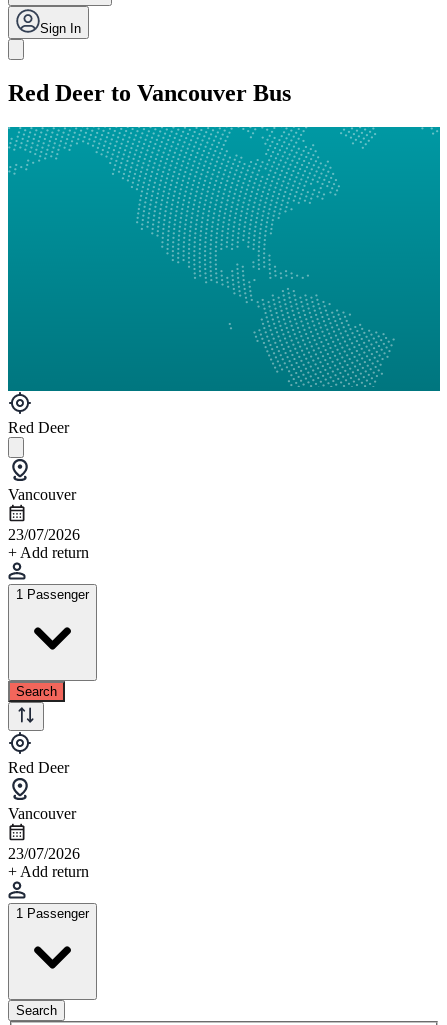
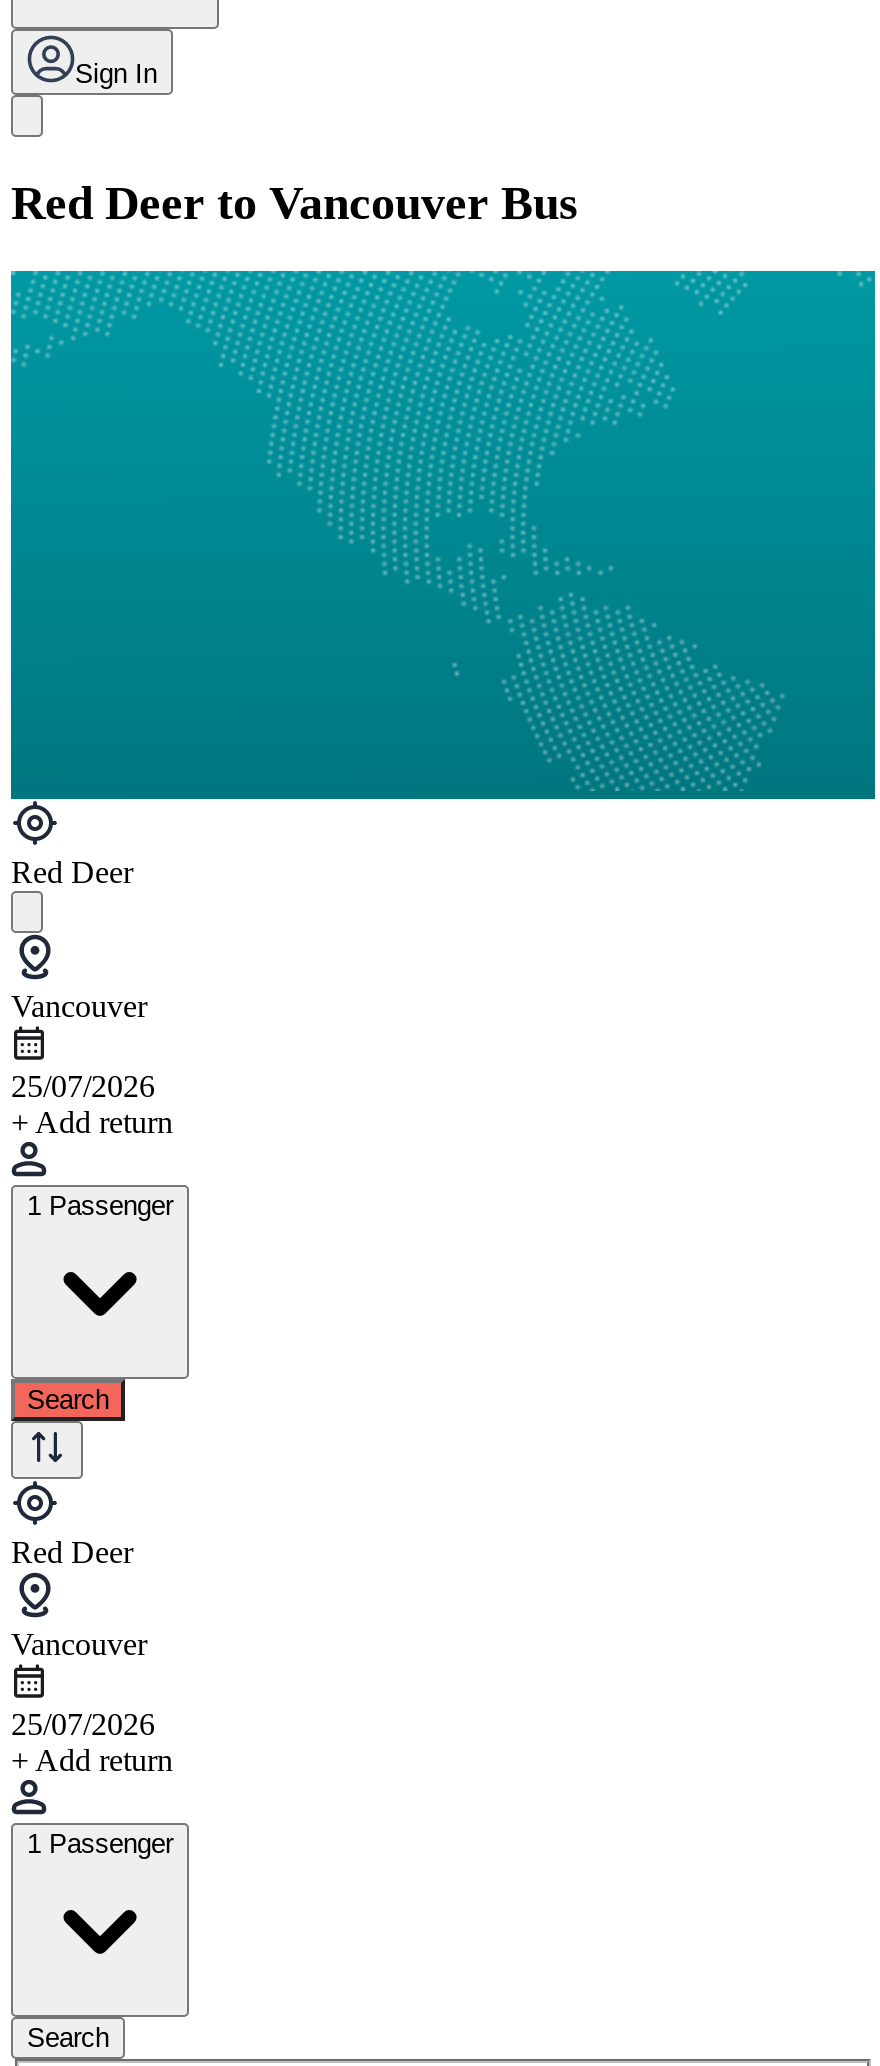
[8,526,80,543] 23/07/2026 -> [11,1069,155,1103] 25/07/2026
[8,845,80,862] 23/07/2026 -> [11,1707,155,1741] 25/07/2026

